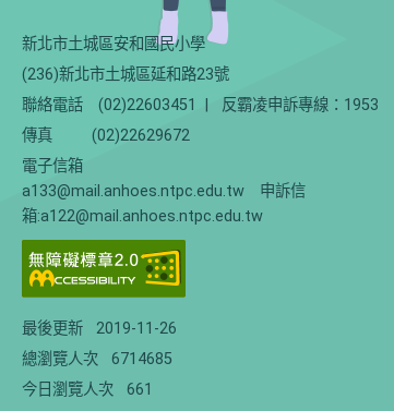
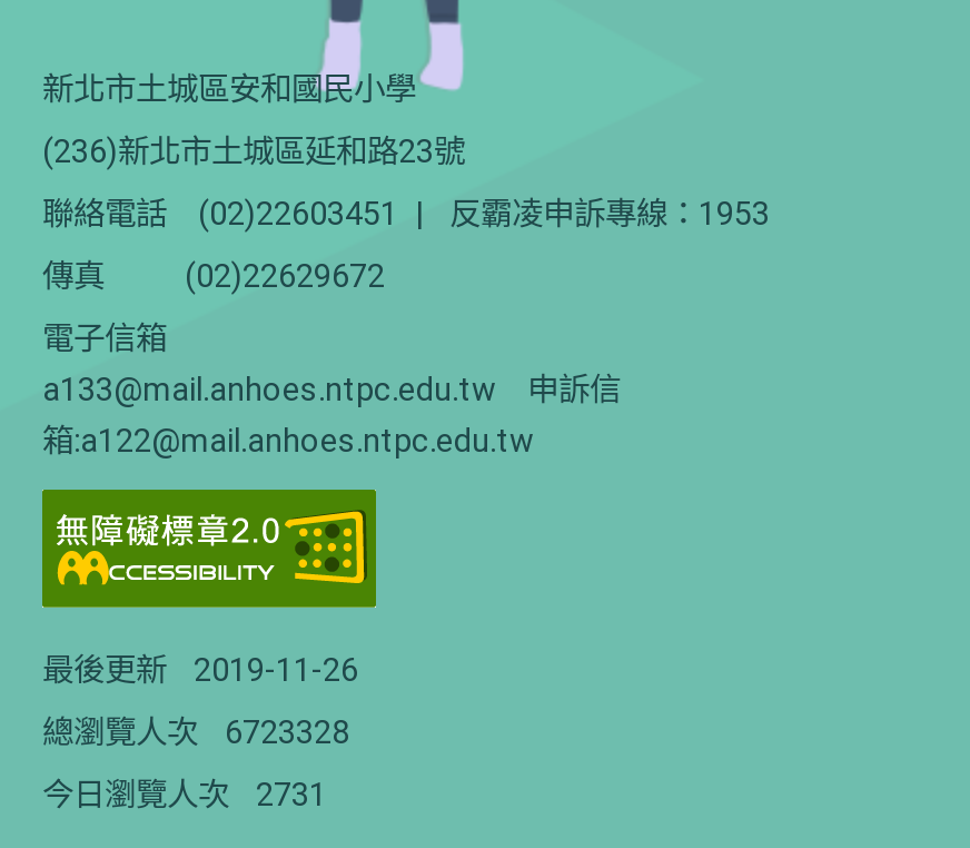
[22,350,172,368] 總瀏覽人次 6714685 -> [42,714,349,752] 總瀏覽人次 6723328
[22,380,153,399] 今日瀏覽人次 661 -> [42,777,327,815] 今日瀏覽人次 2731

